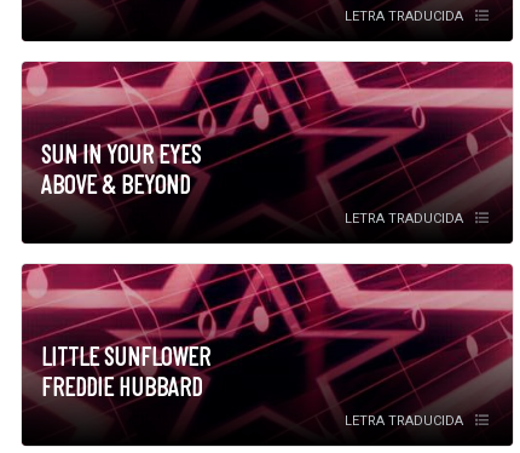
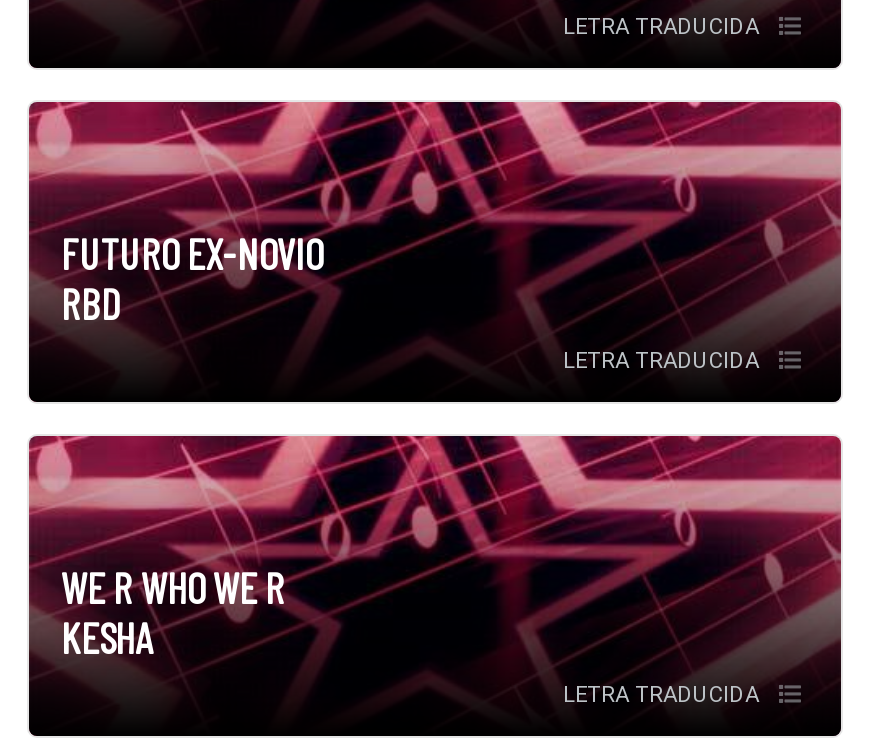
[41,138,201,199] SUN IN YOUR EYES | ABOVE & BEYOND -> [61,228,323,328] FUTURO EX-NOVIO | RBD
[41,340,210,401] LITTLE SUNFLOWER | FREDDIE HUBBARD -> [61,562,285,662] WE R WHO WE R | KESHA

